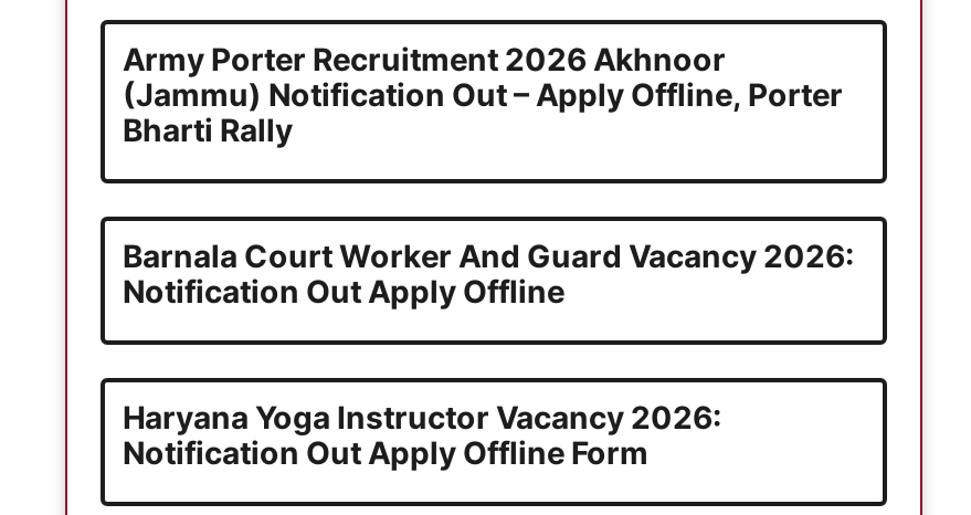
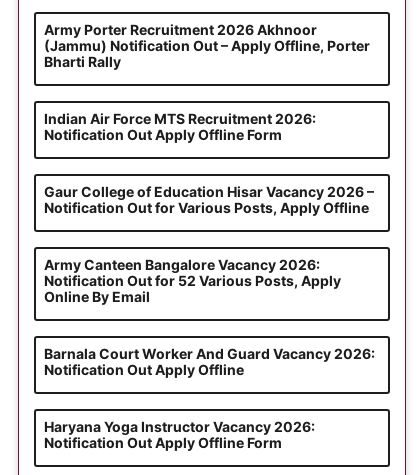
none -> [44,110,374,305] Indian Air Force MTS Recruitment 2026: | Notification Out Apply Offline Form | Gaur College of Education Hisar Vacancy 2026 – | Notification Out for Various Posts, Apply Offline | Army Canteen Bangalore Vacancy 2026: | Notification Out for 52 Various Posts, Apply | Online By Email

